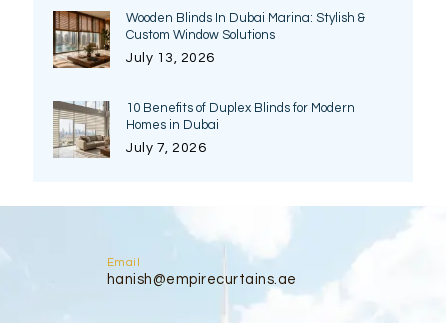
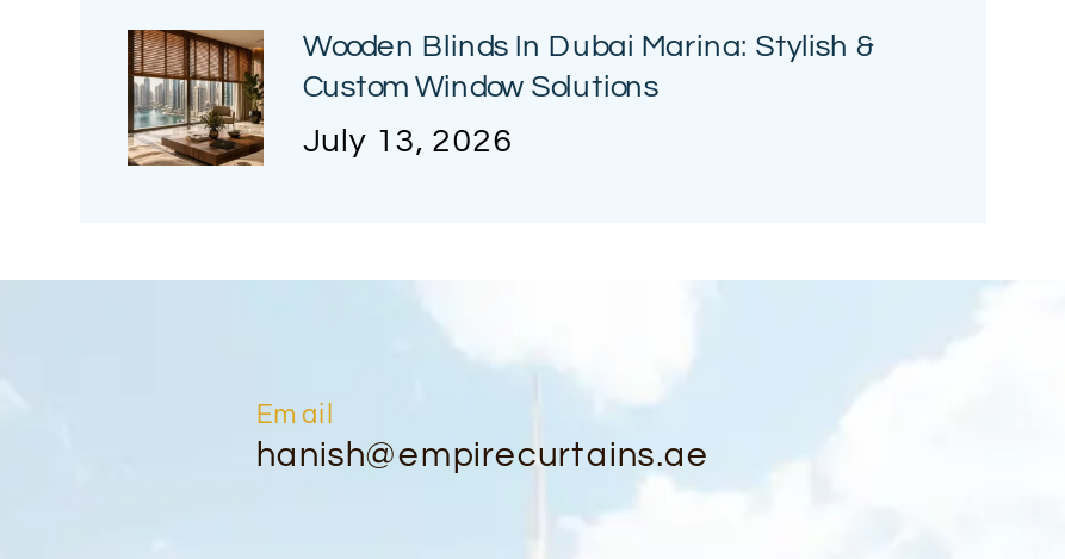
[52,100,355,158] [image] | 10 Benefits of Duplex Blinds for Modern | Homes in Dubai | July 7, 2026 -> none

